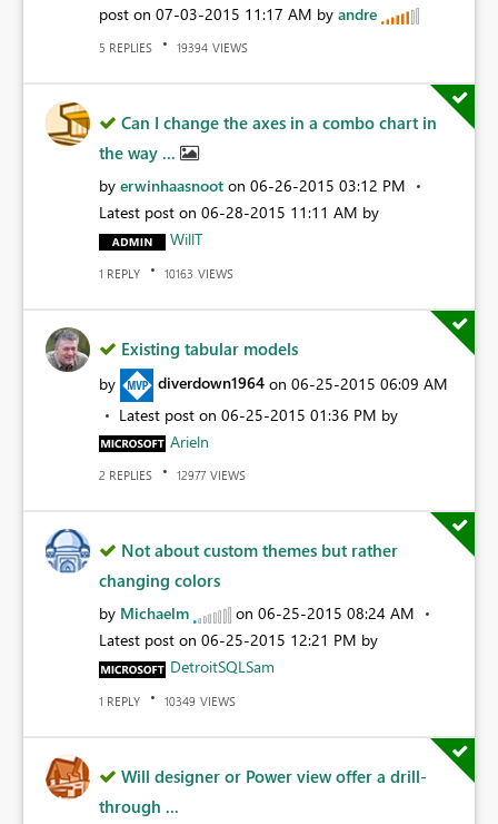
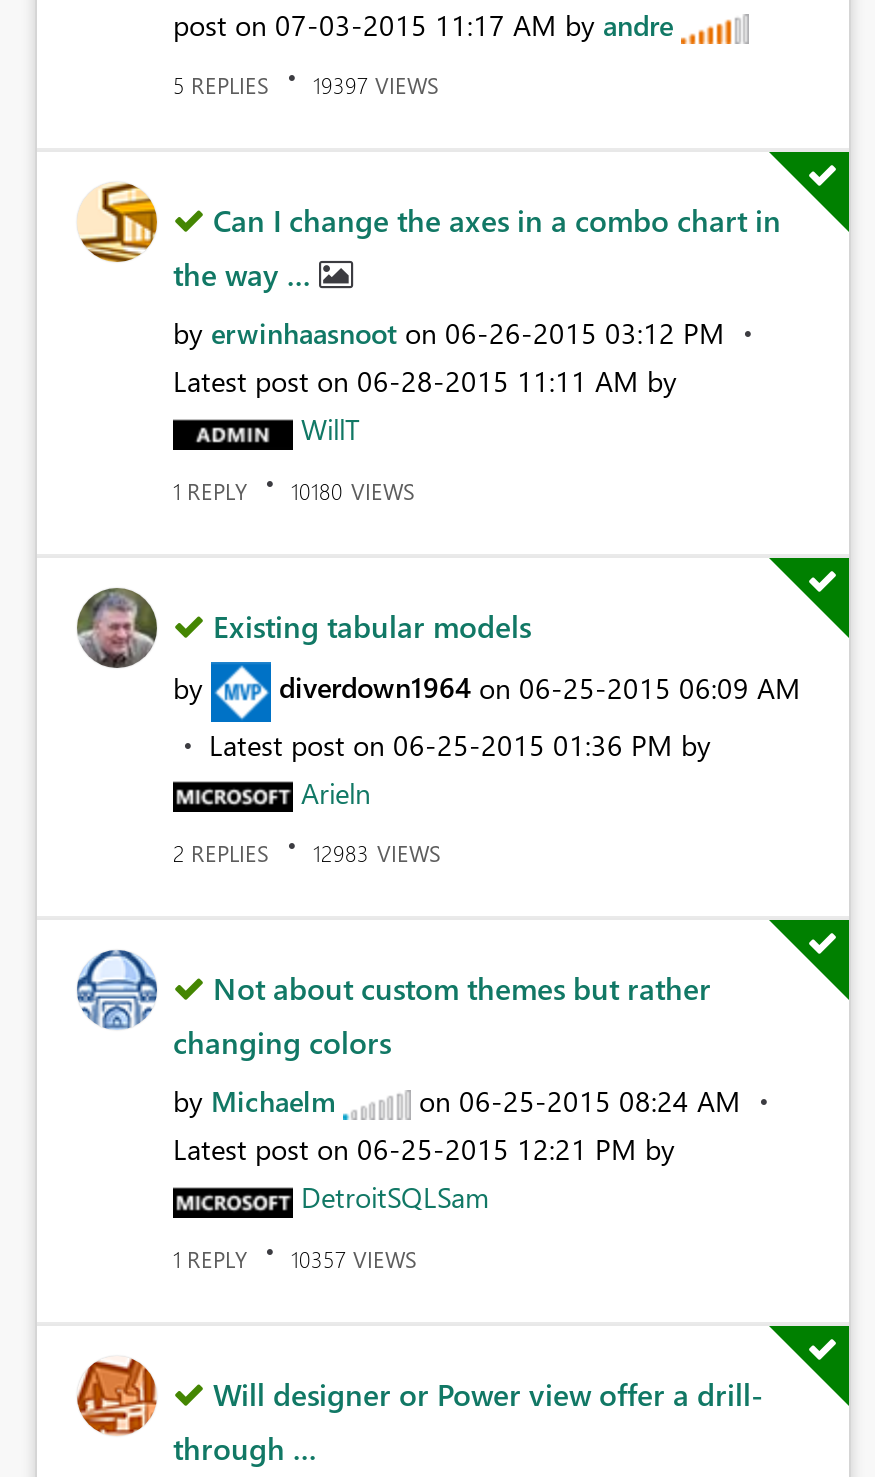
[99,39,248,56] 5 REPLIES 19394 VIEWS -> [173,71,439,101] 5 REPLIES 19397 VIEWS
[99,265,233,282] 1 REPLY 10163 VIEWS -> [173,476,415,506] 1 REPLY 10180 VIEWS
[99,467,246,484] 2 REPLIES 12977 VIEWS -> [173,839,441,869] 2 REPLIES 12983 VIEWS
[99,692,236,709] 1 REPLY 10349 VIEWS -> [173,1244,417,1274] 1 REPLY 10357 VIEWS

